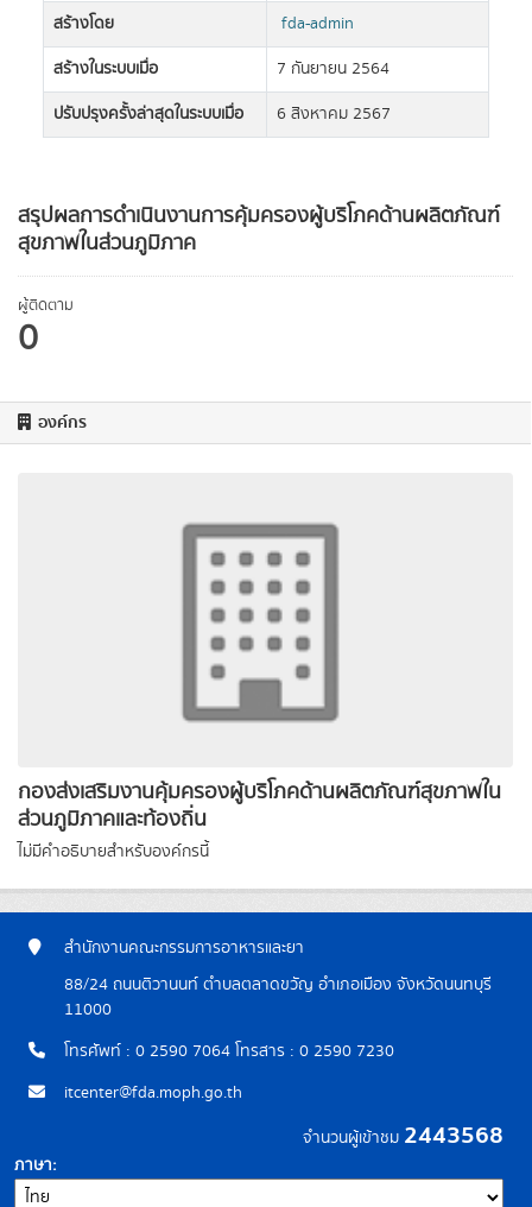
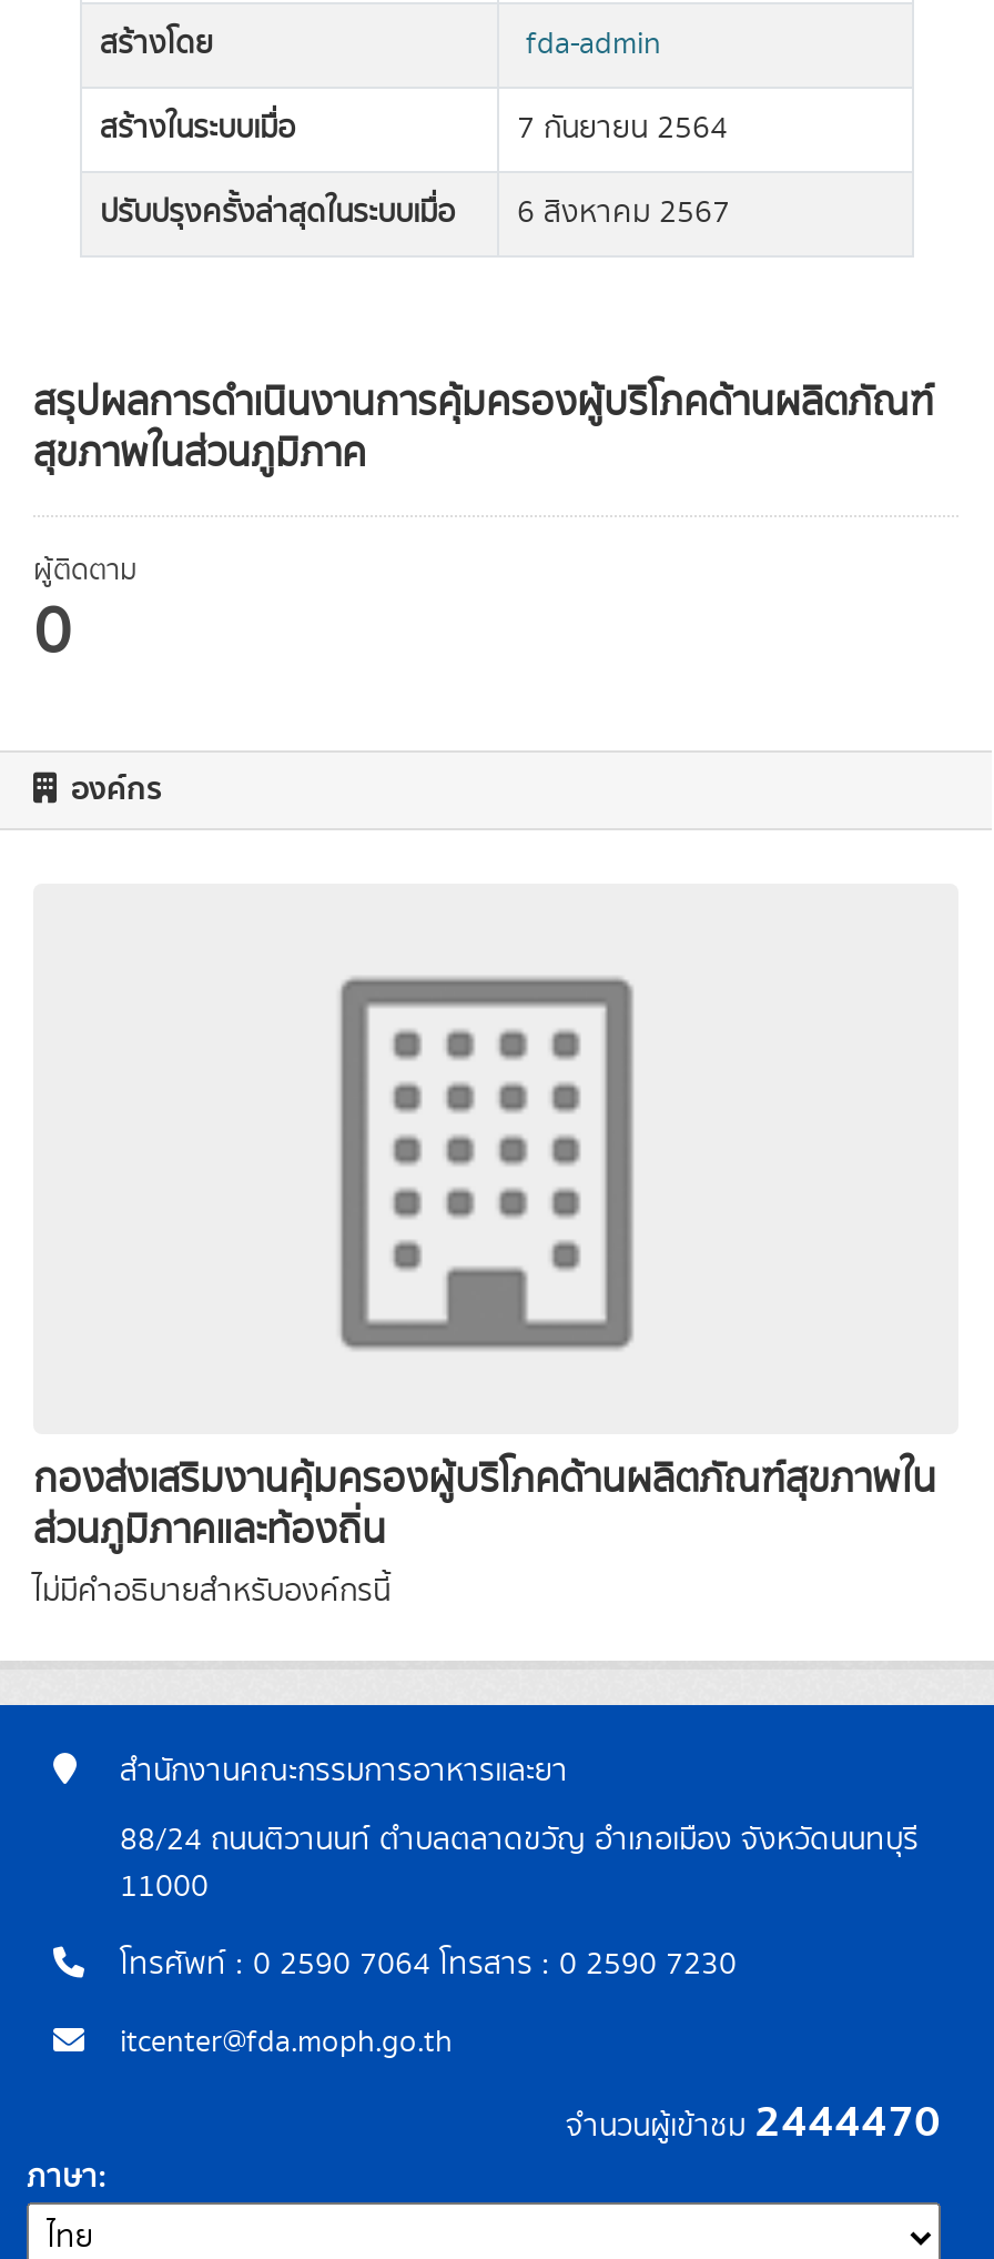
[303,1117,503,1155] จำนวนผู้เข้าชม2443568 -> [566,2087,941,2158] จำนวนผู้เข้าชม2444470

